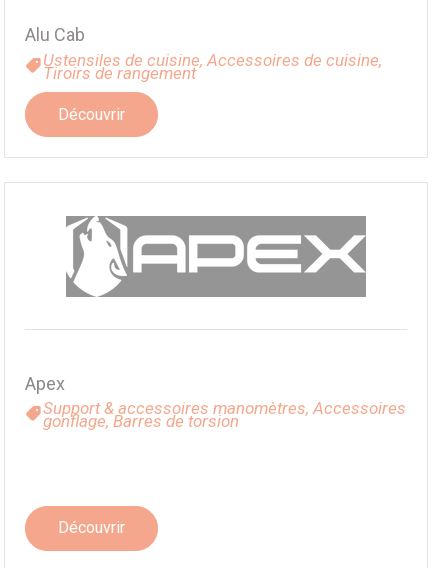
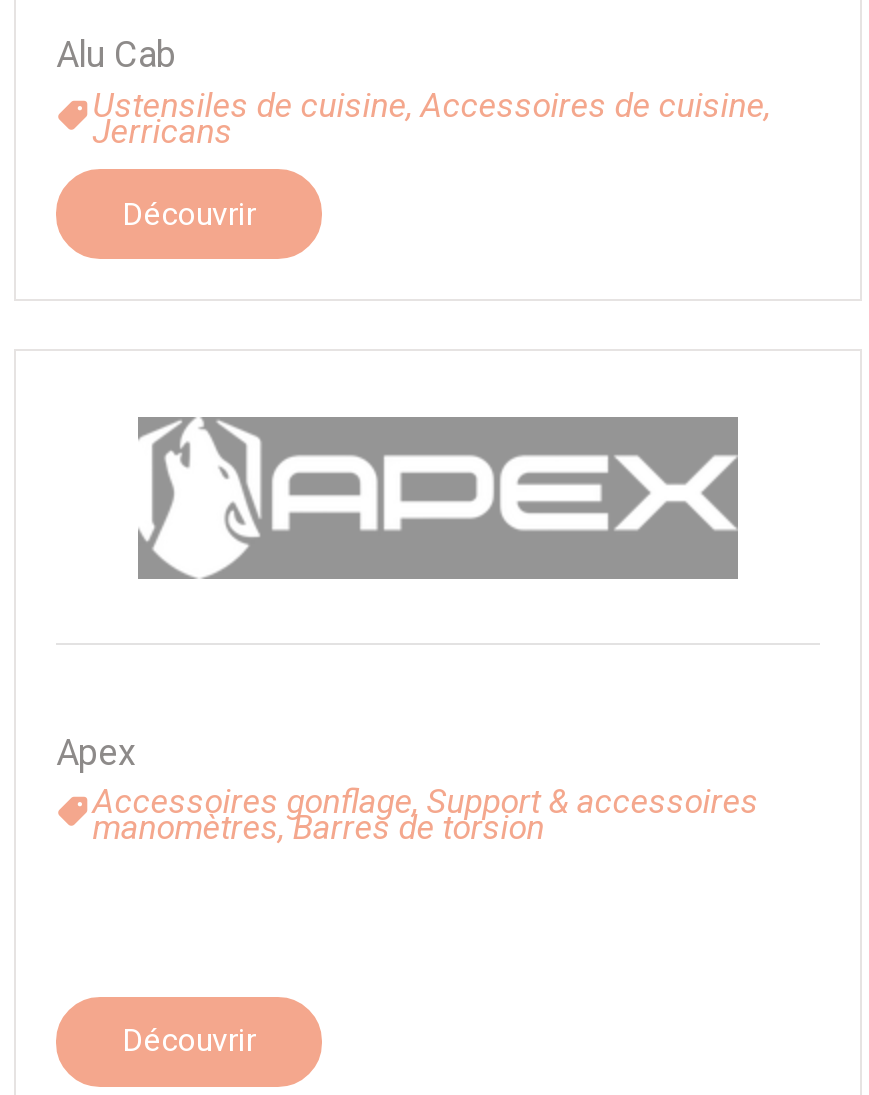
[43,63,196,83] Tiroirs de rangement -> [92,111,232,151] Jerricans
[43,398,406,431] Support & accessoires manomètres, Accessoires | gonflage,Barres de torsion -> [92,782,758,848] Accessoires gonflage, Support & accessoires | manomètres,Barres de torsion

